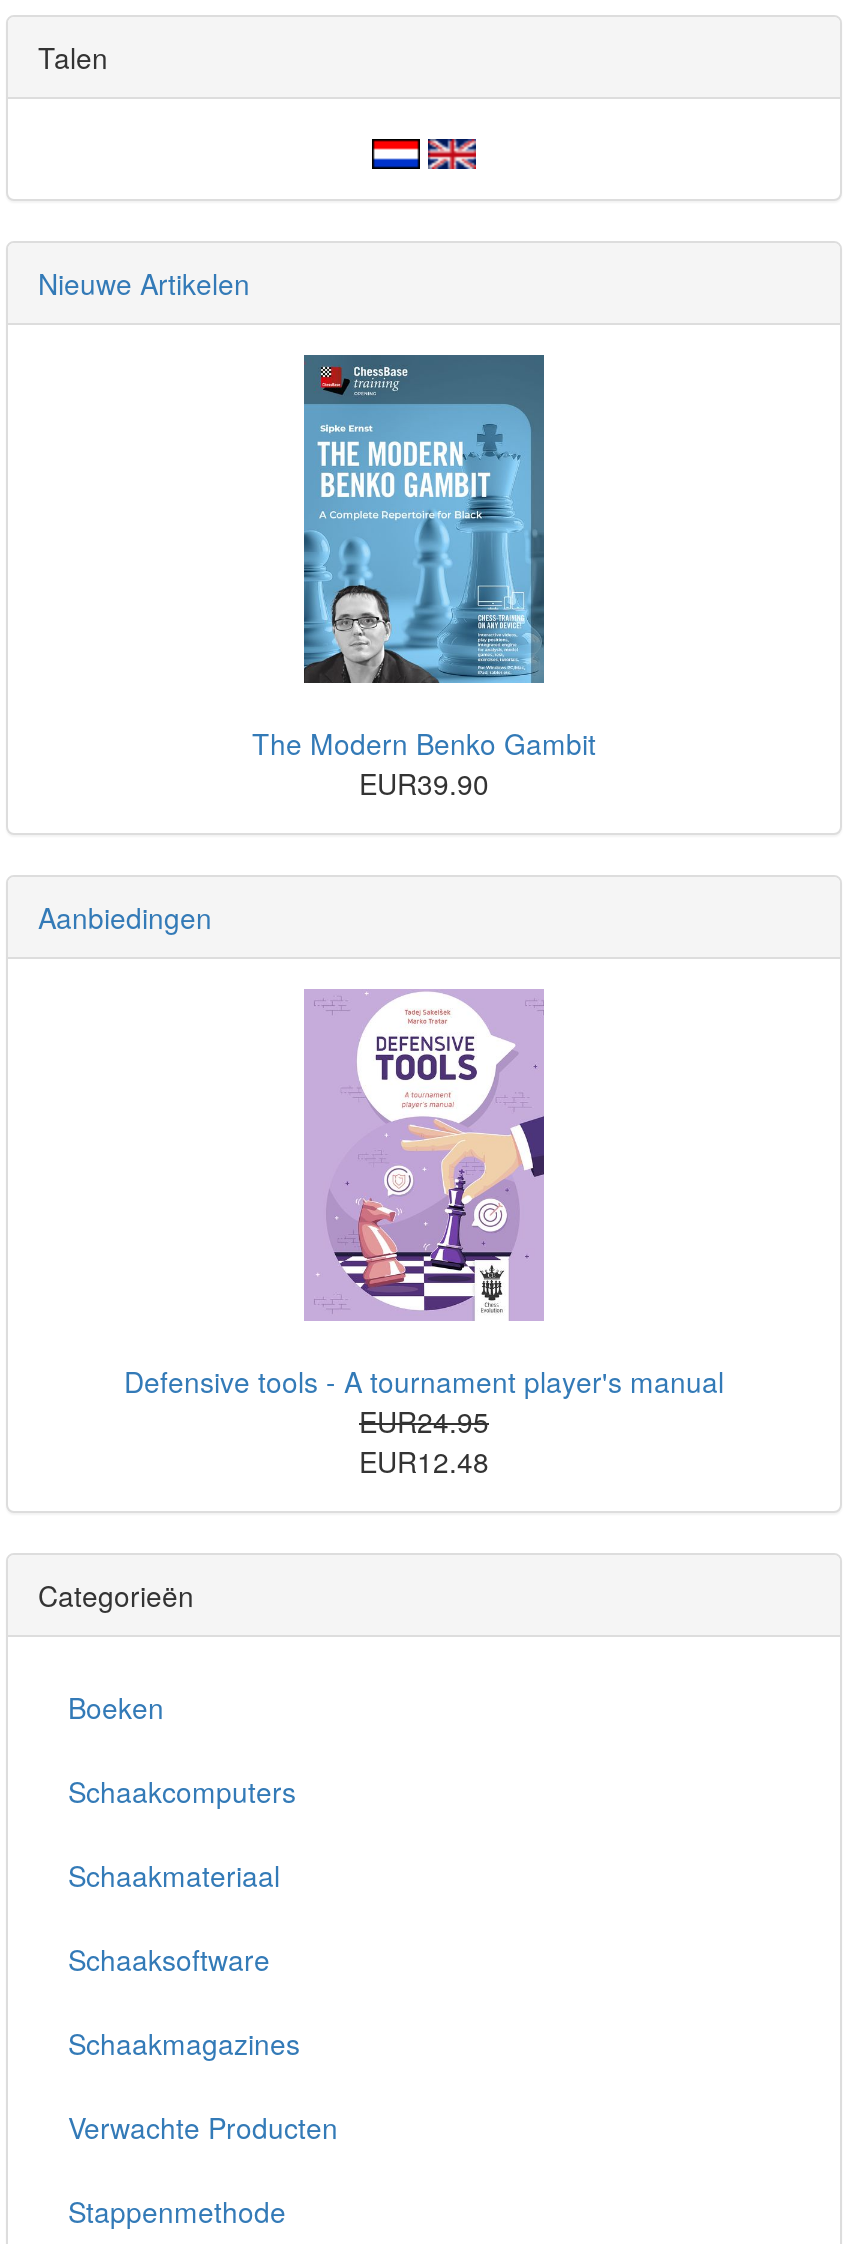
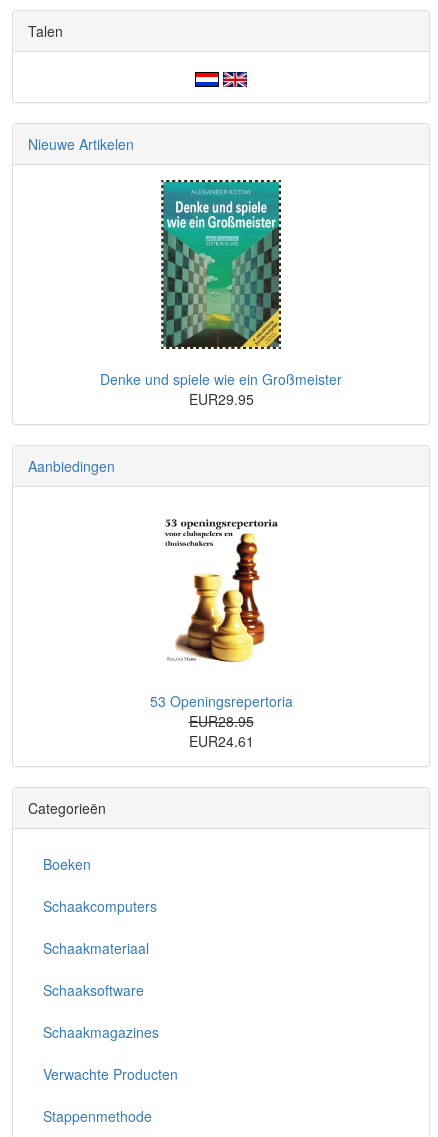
[252,355,596,803] [image] | The Modern Benko Gambit | EUR39.90 -> [100,179,342,409] [image] | Denke und spiele wie ein Großmeister | EUR29.95
[124,987,724,1480] [image] | Defensive tools - A tournament player's manual | EUR24.95 | EUR12.48 -> [149,506,292,751] [image] | 53 Openingsrepertoria | EUR28.95 | EUR24.61

